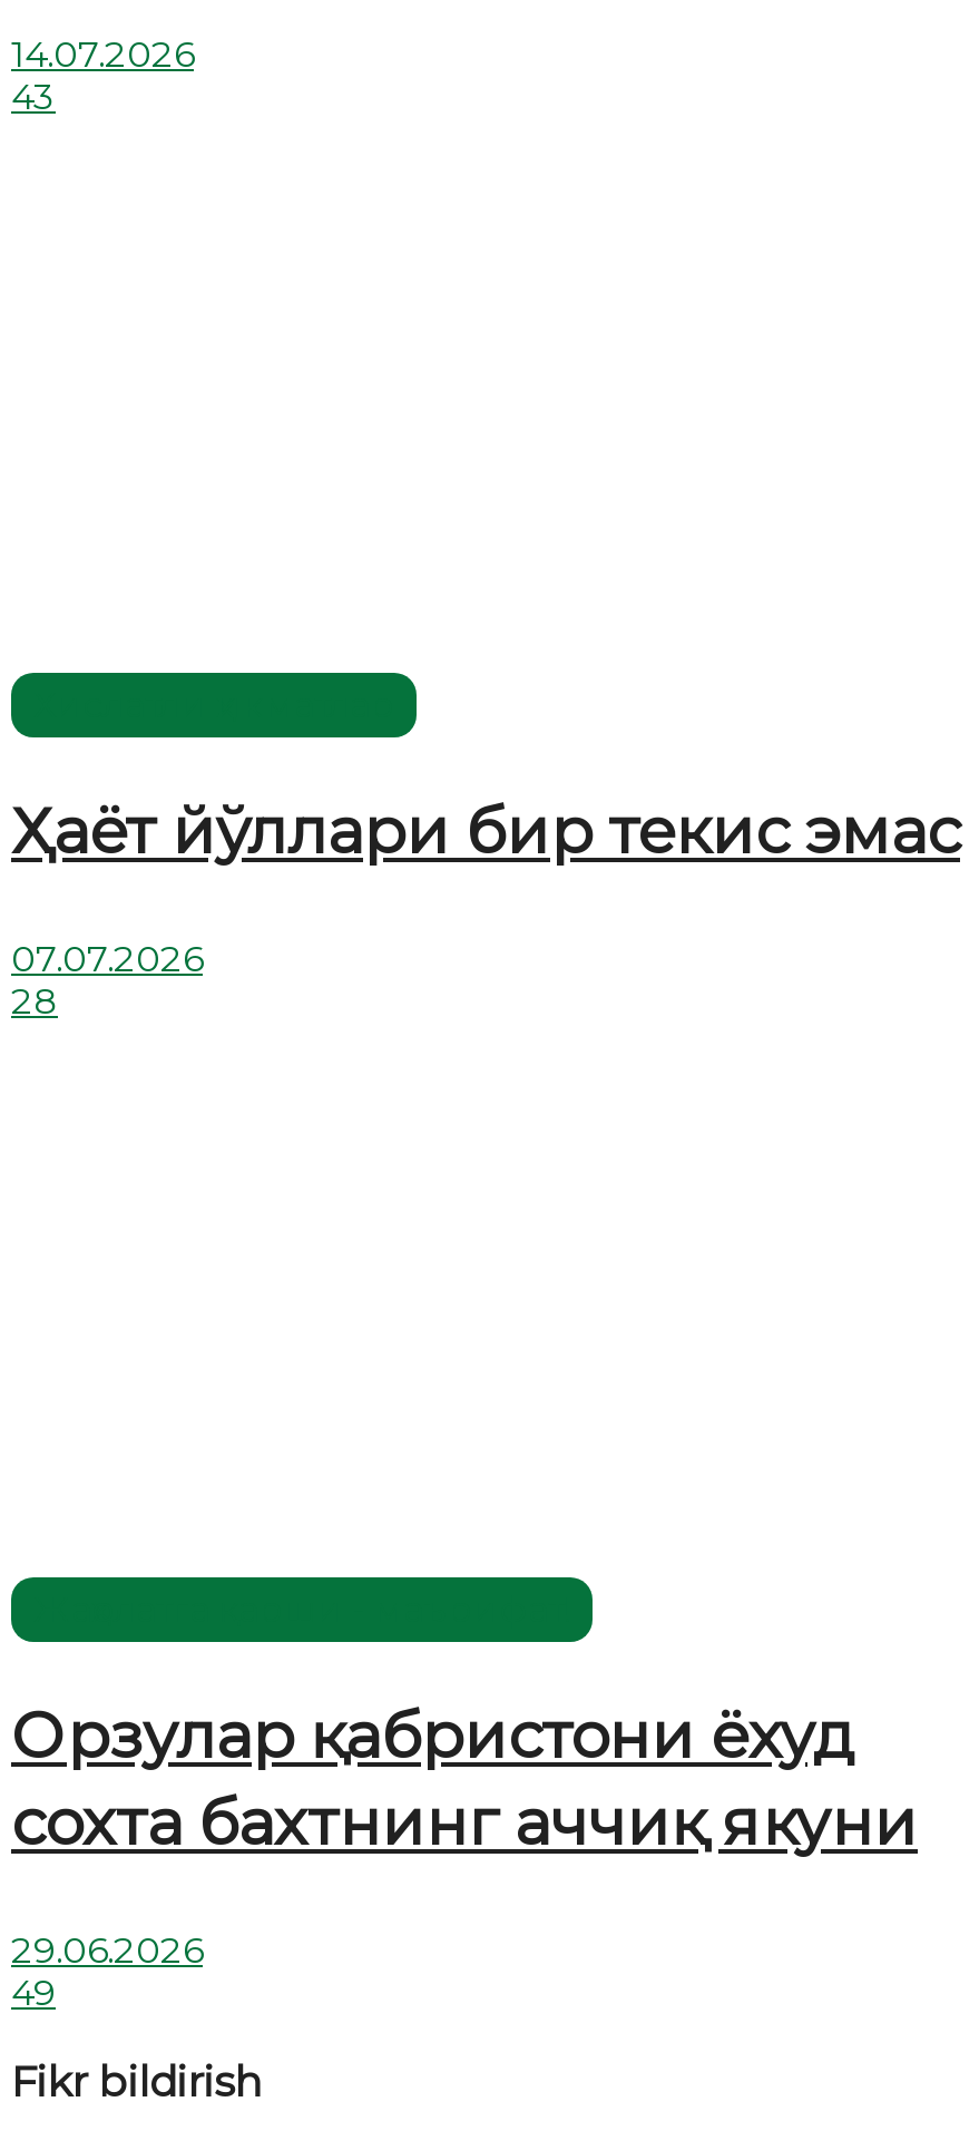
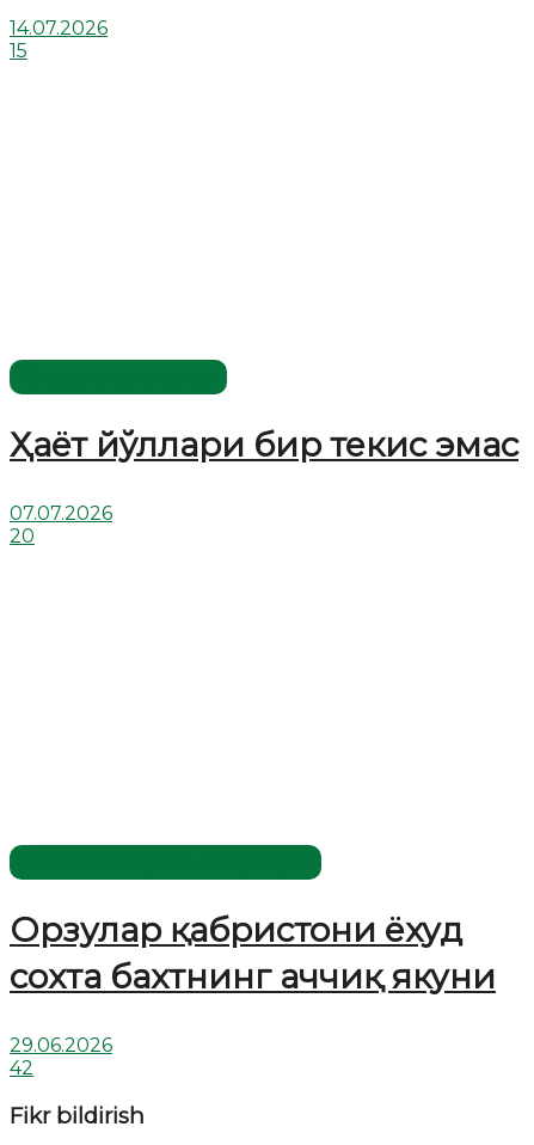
[11,76,56,119] 43 -> [10,40,27,63] 15
[11,981,58,1023] 28 -> [10,525,35,548] 20
[11,1972,56,2015] 49 -> [10,1057,33,1080] 42

